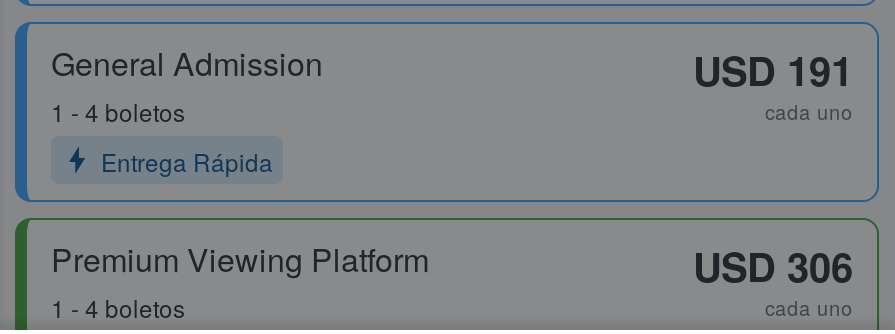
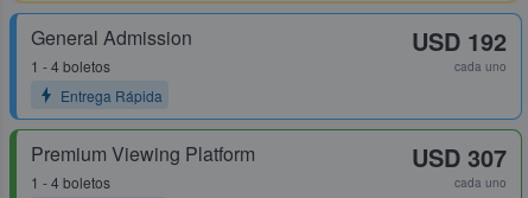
[693,41,853,99] USD 191 -> [412,24,507,59] USD 192
[693,237,853,295] USD 306 -> [412,140,507,175] USD 307

